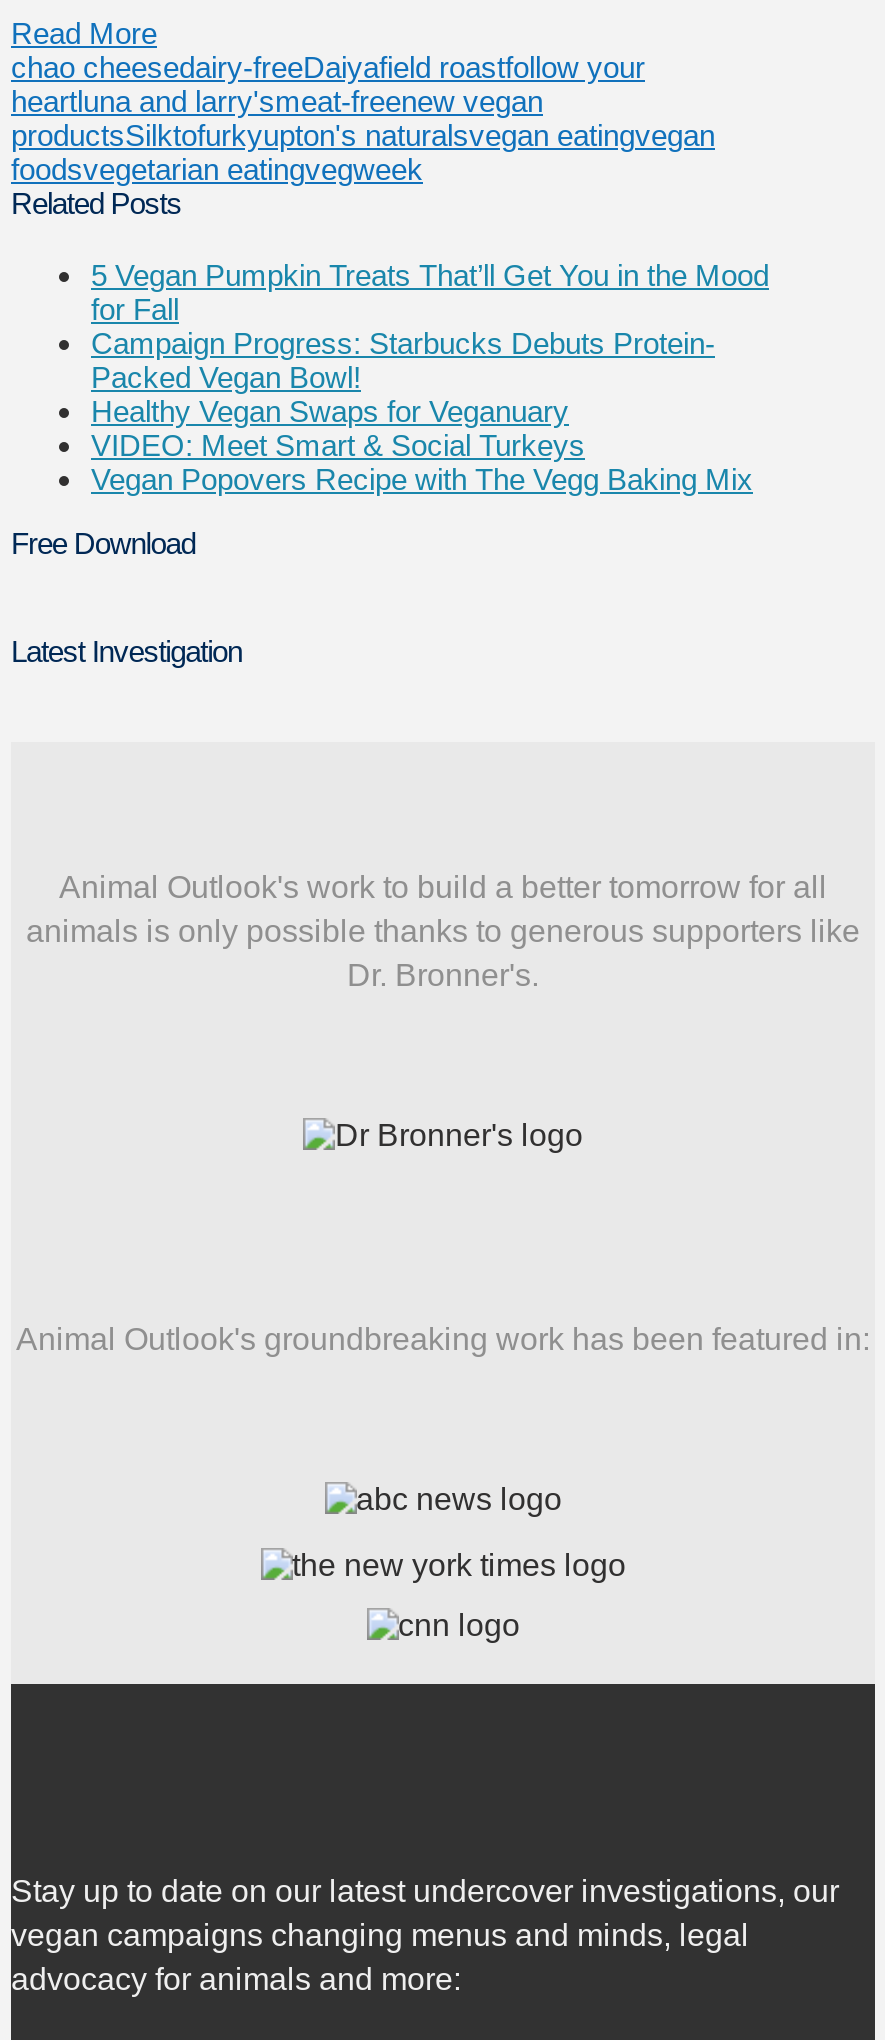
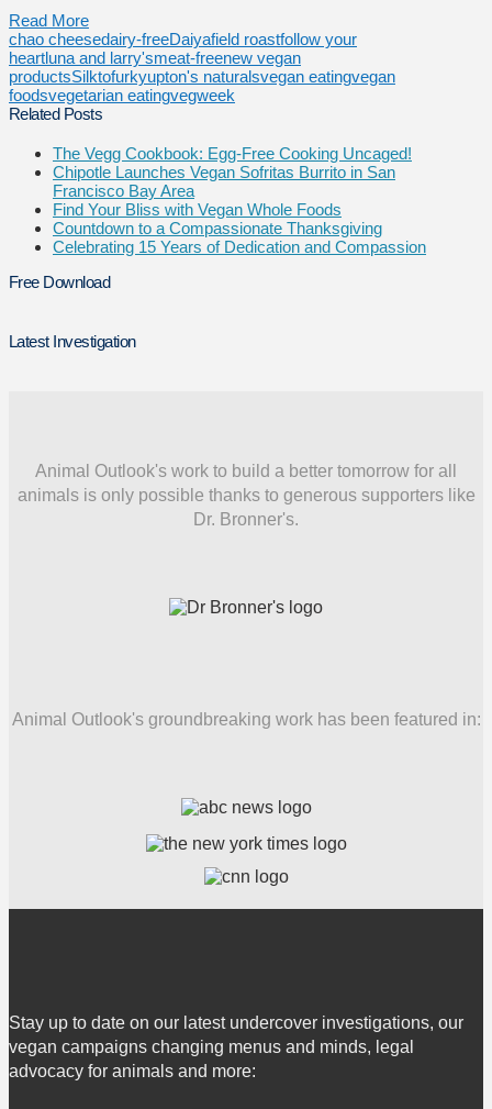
[91,259,769,497] 5 Vegan Pumpkin Treats That’ll Get You in the Mood | for Fall | Campaign Progress: Starbucks Debuts Protein- | Packed Vegan Bowl! | Healthy Vegan Swaps for Veganuary | VIDEO: Meet Smart & Social Turkeys | Vegan Popovers Recipe with The Vegg Baking Mix -> [53,144,426,257] The Vegg Cookbook: Egg-Free Cooking Uncaged! | Chipotle Launches Vegan Sofritas Burrito in San | Francisco Bay Area | Find Your Bliss with Vegan Whole Foods | Countdown to a Compassionate Thanksgiving | Celebrating 15 Years of Dedication and Compassion

